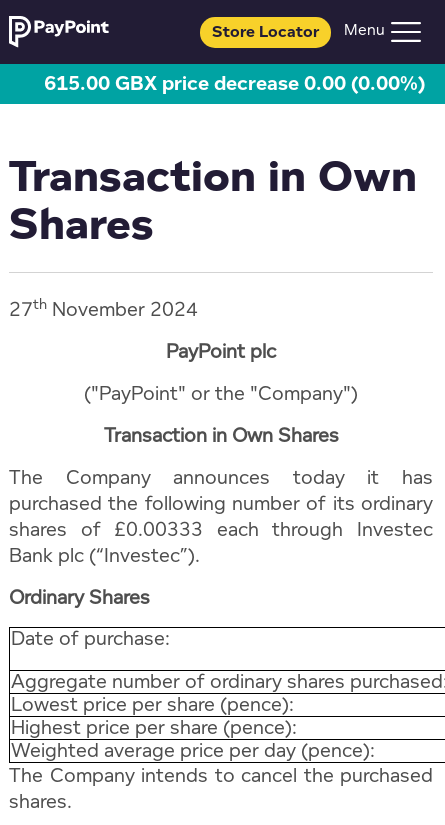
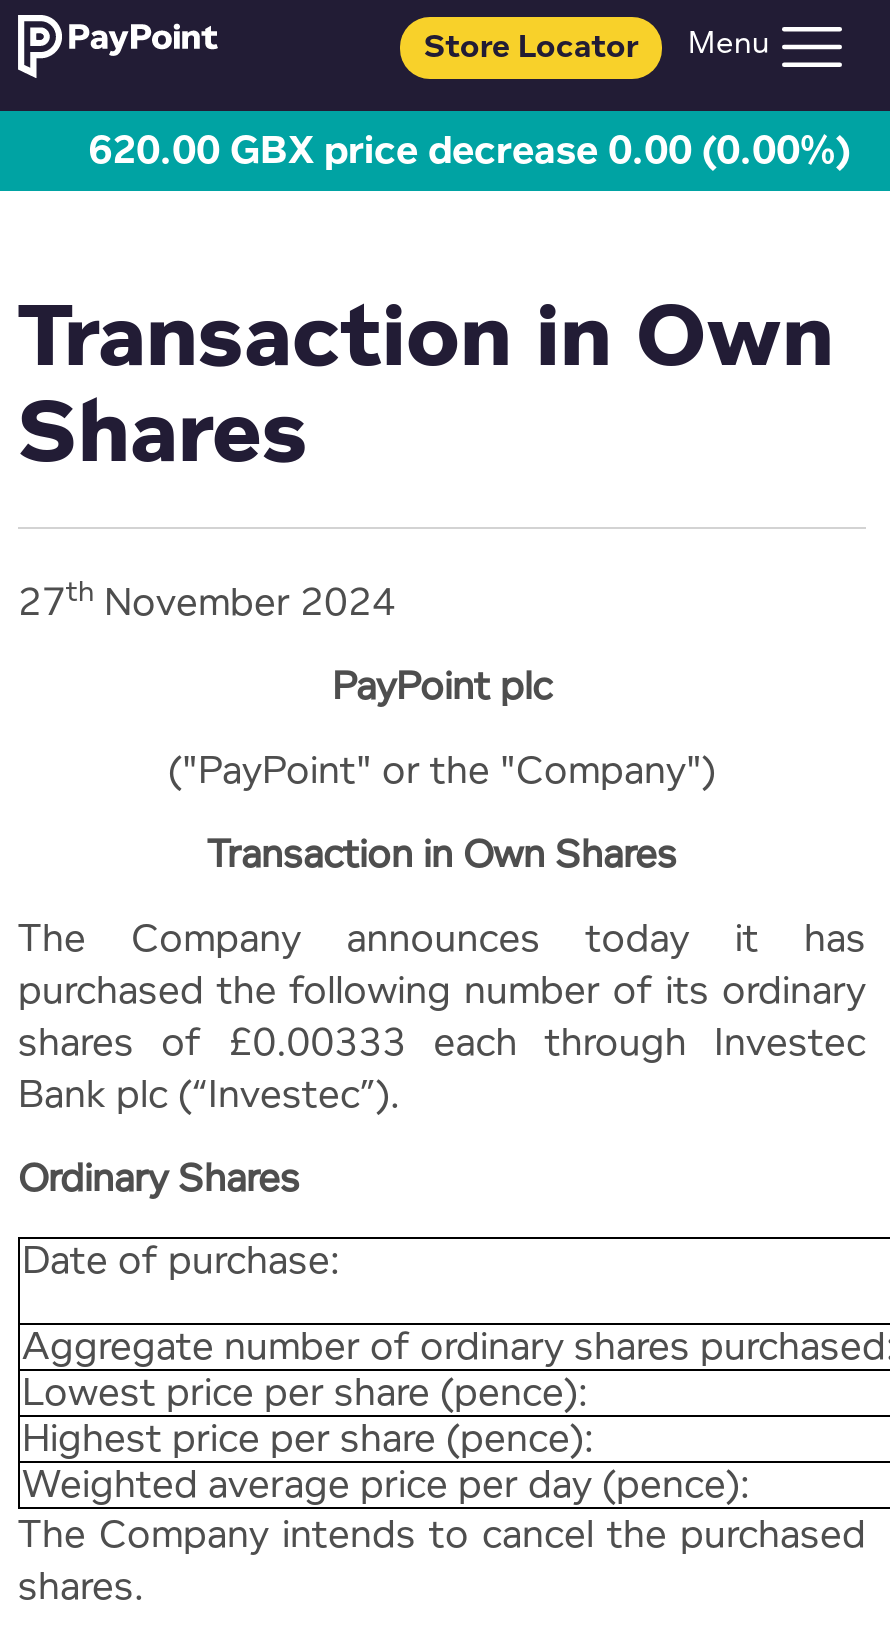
[44,72,425,96] 615.00 GBX price decrease 0.00 (0.00%) -> [88,127,850,175] 620.00 GBX price decrease 0.00 (0.00%)

